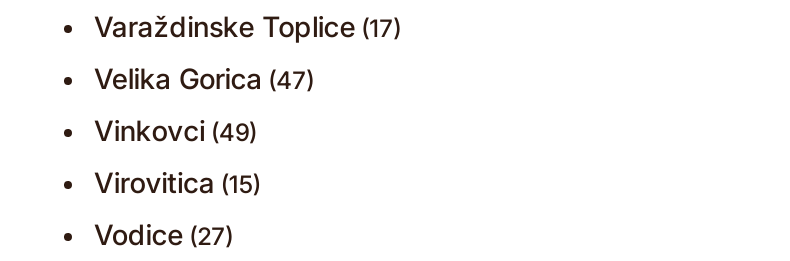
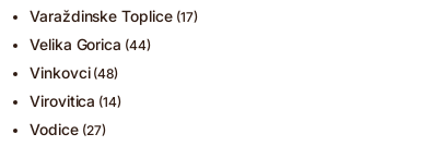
[94,61,314,95] Velika Gorica (47) -> [30,35,151,53] Velika Gorica (44)
[94,113,257,147] Vinkovci (49) -> [30,63,119,82] Vinkovci (48)
[94,165,261,199] Virovitica (15) -> [30,92,122,110] Virovitica (14)

